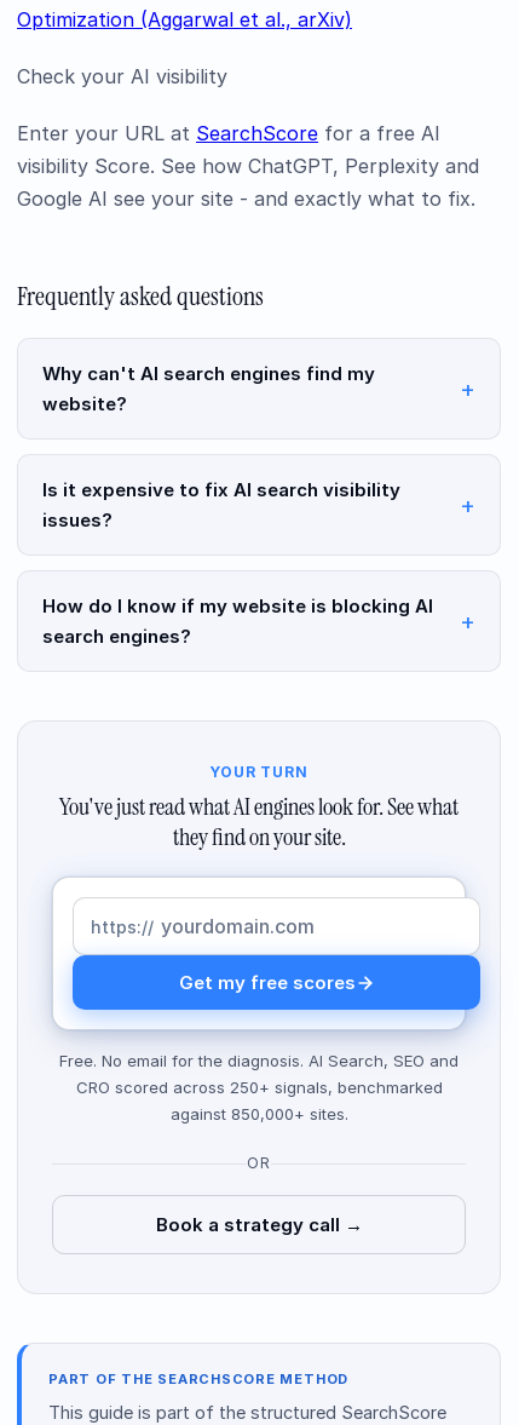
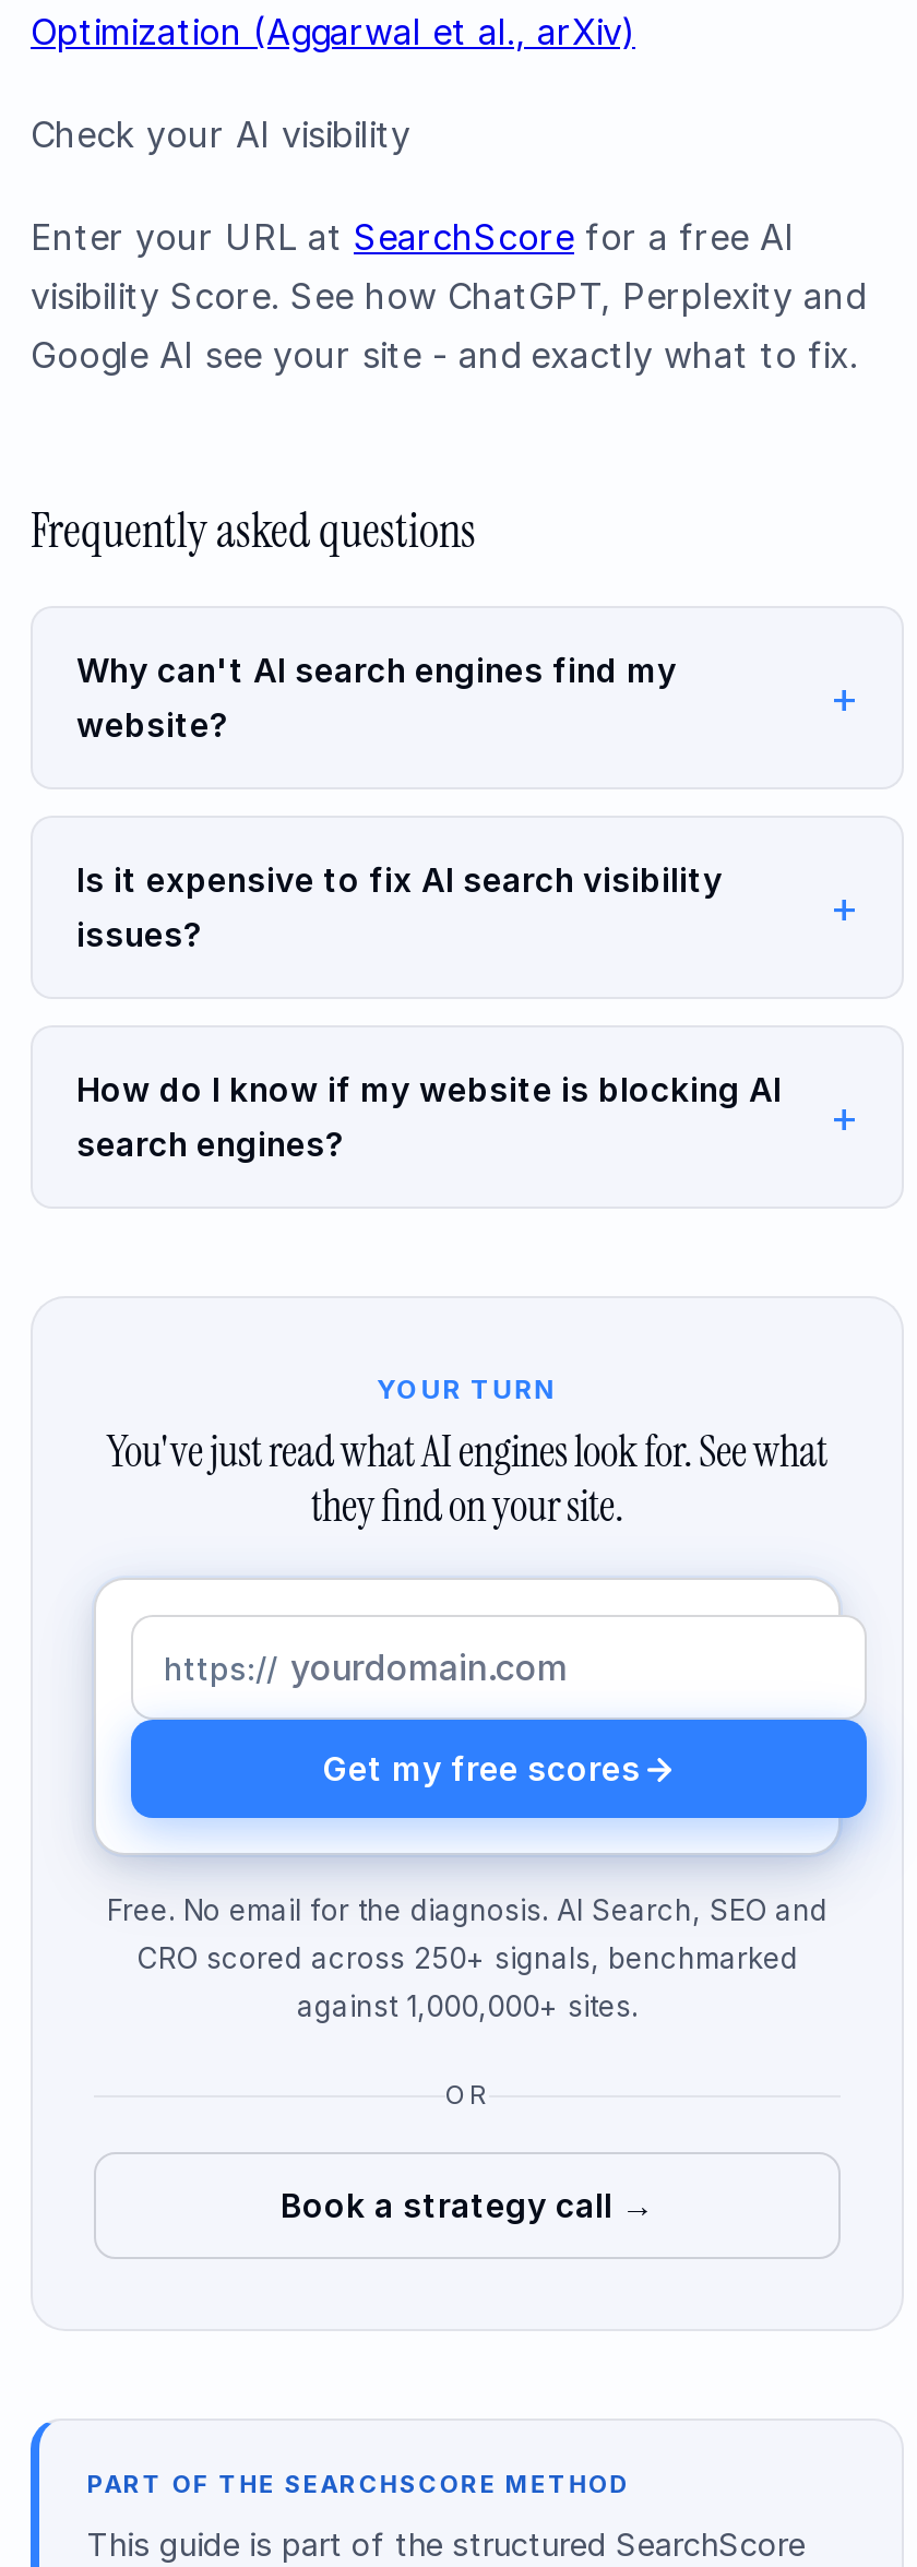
[170,1104,348,1124] against 850,000+ sites. -> [297,1988,638,2023] against 1,000,000+ sites.

